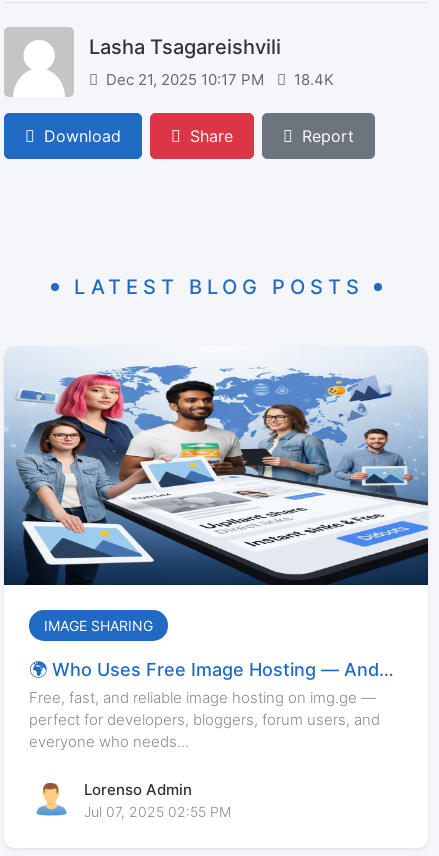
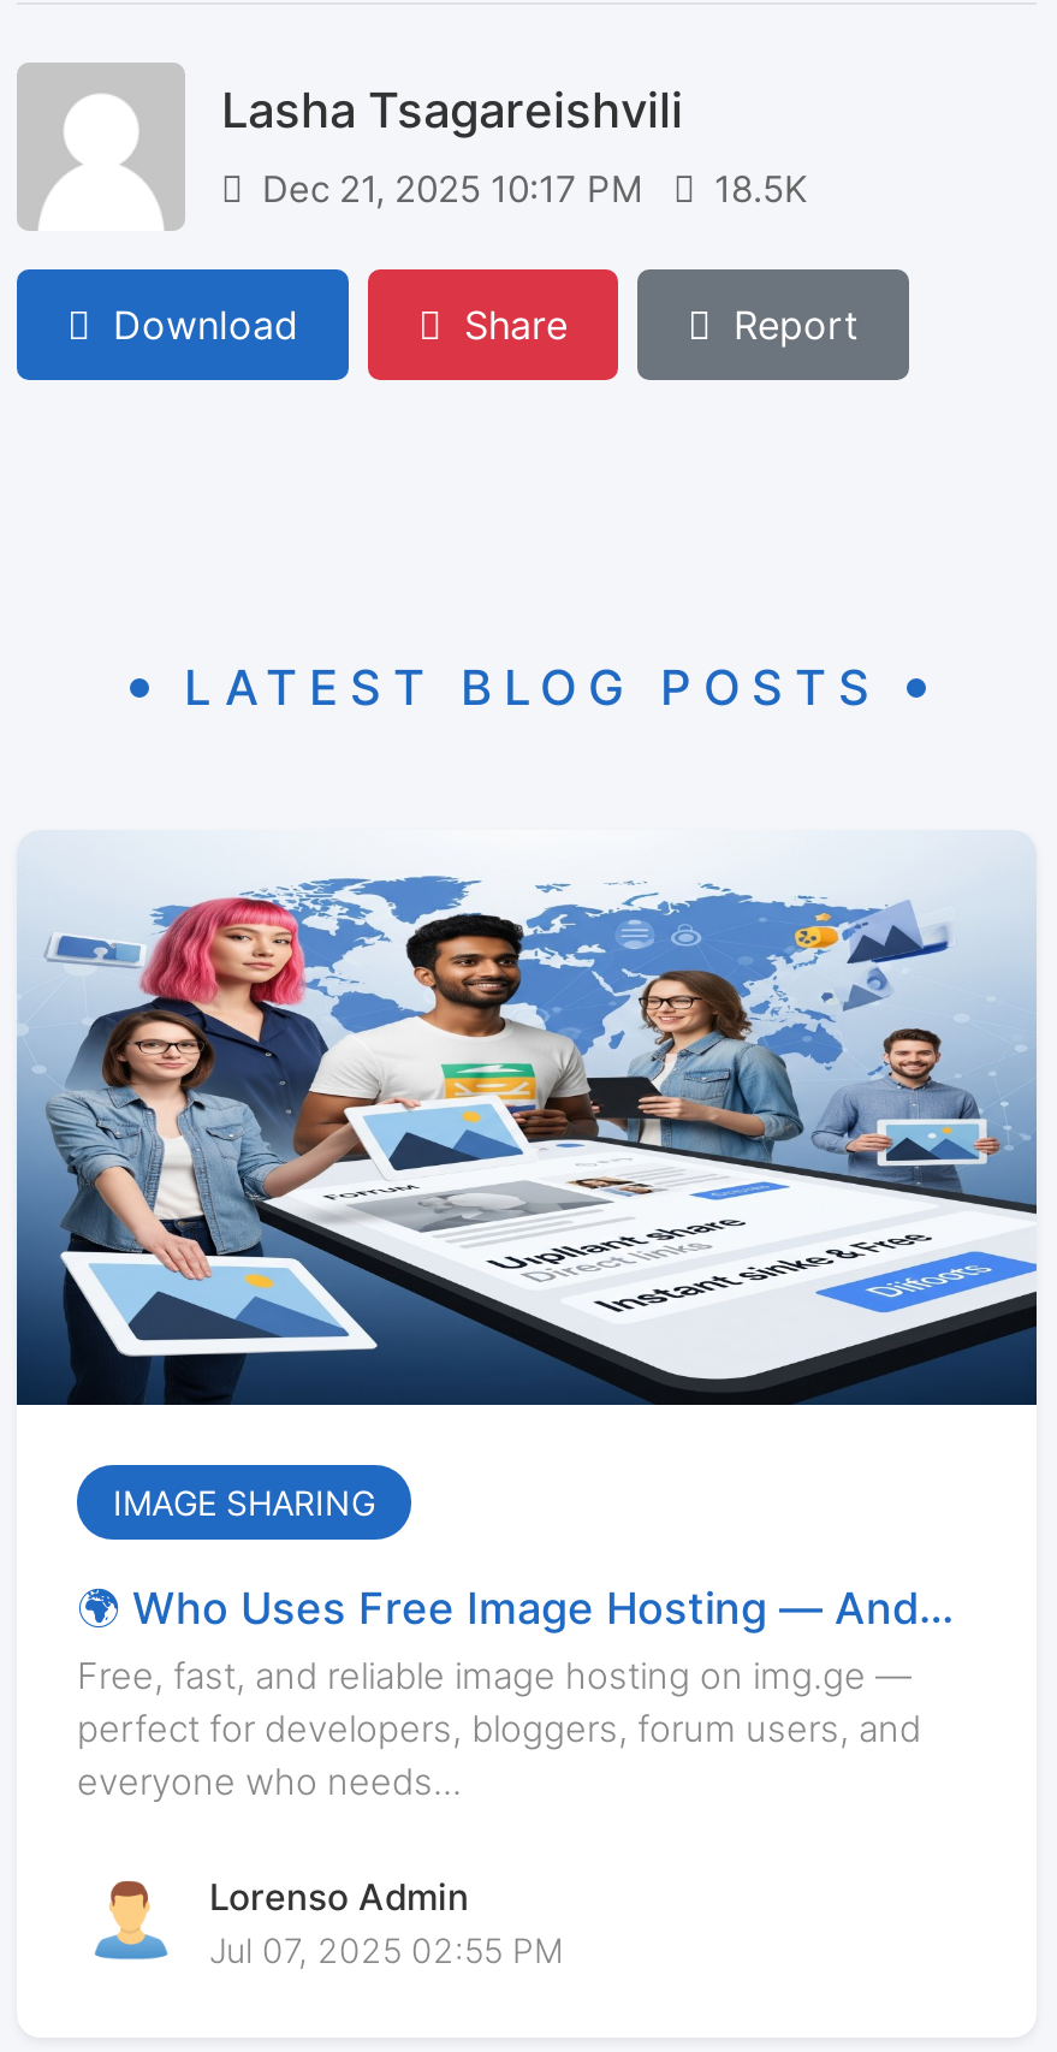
[102,70,334,89] Dec 21, 2025 10:17 PM 18.4K -> [253,166,808,212] Dec 21, 2025 10:17 PM 18.5K

